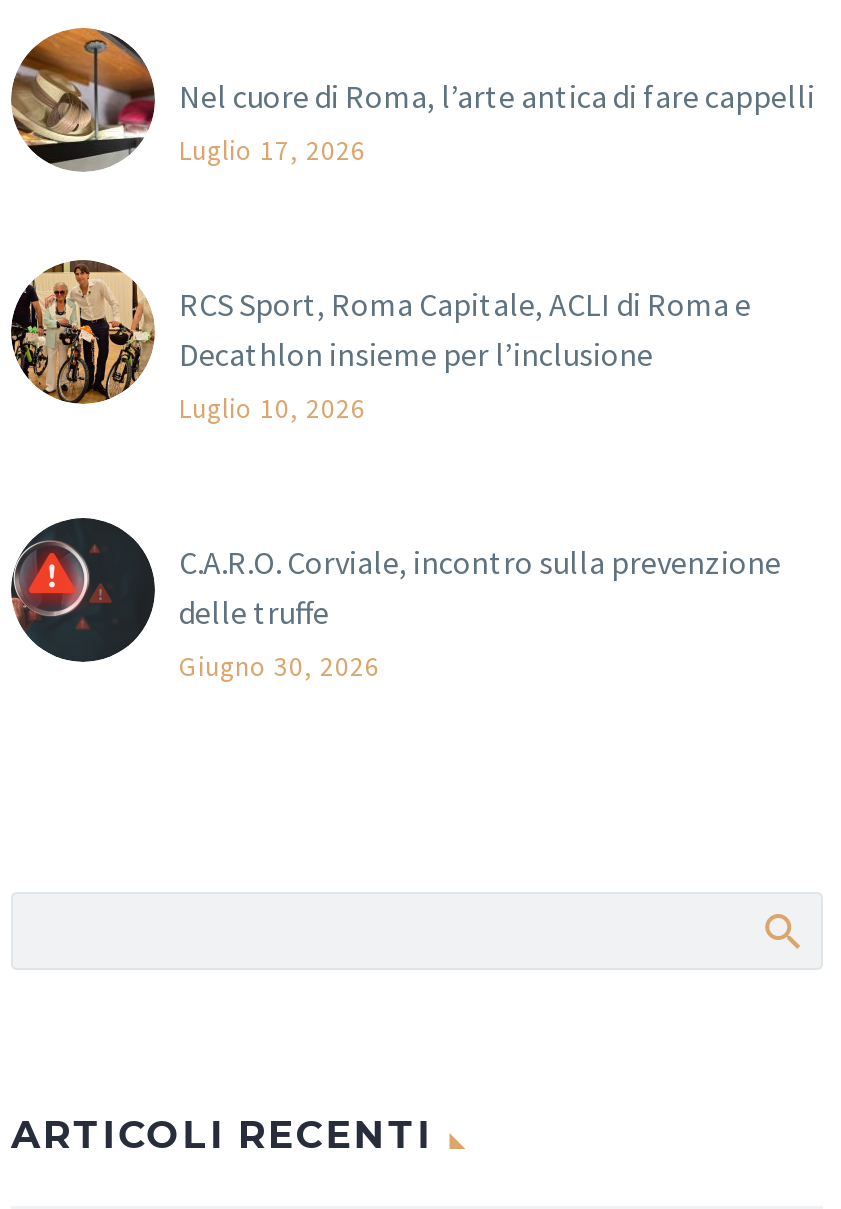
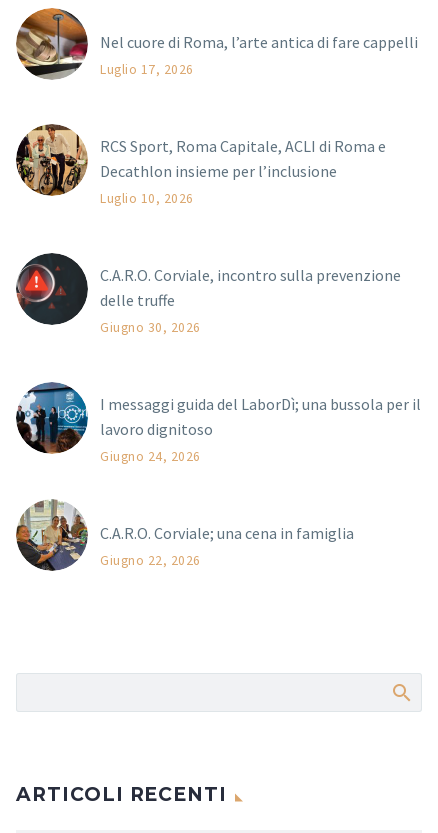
none -> [15,381,421,465] [image] | I messaggi guida del LaborDì; una bussola per il | lavoro dignitoso | Giugno 24, 2026
none -> [15,498,354,572] [image] | C.A.R.O. Corviale; una cena in famiglia | Giugno 22, 2026

